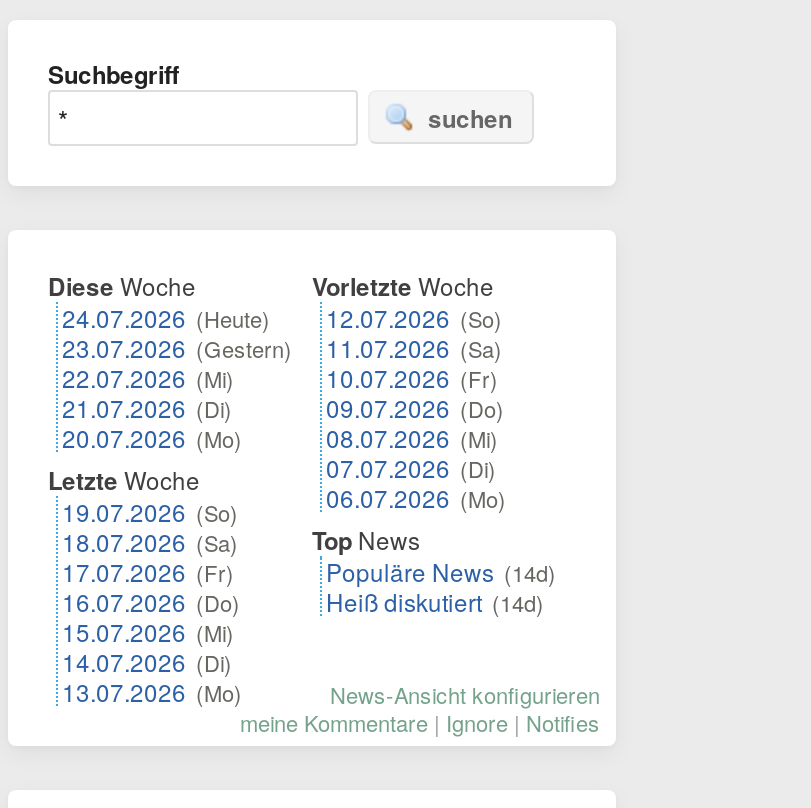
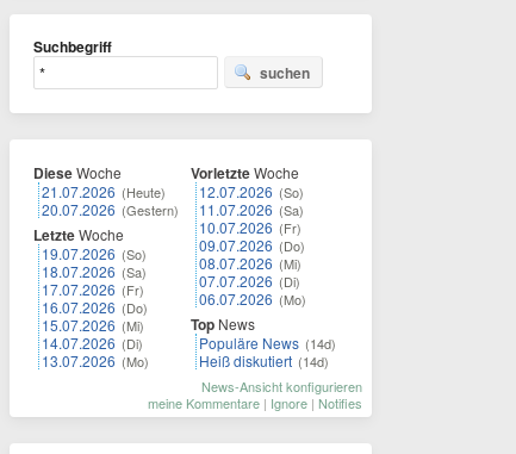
[62,300,292,454] 24.07.2026 (Heute) | 23.07.2026 (Gestern) | 22.07.2026 (Mi) | 21.07.2026 (Di) | 20.07.2026 (Mo) -> [42,181,179,219] 21.07.2026 (Heute) | 20.07.2026 (Gestern)
moved [48,462,242,708] -> [33,224,149,371]: Letzte Woche | 19.07.2026 (So) | 18.07.2026 (Sa) | 17.07.2026 (Fr) | 16.07.2026 (Do) | 15.07.2026 (Mi) | 14.07.2026 (Di) | 13.07.2026 (Mo)

